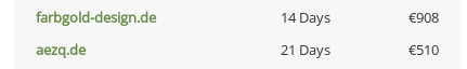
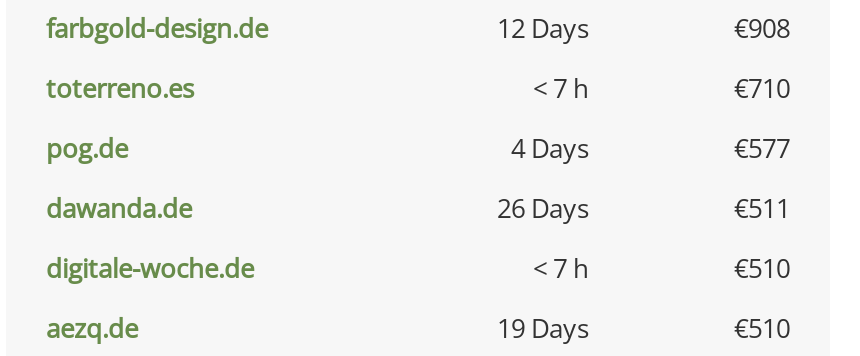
[280,8,330,27] 14 Days -> [497,10,589,46] 12 Days
none -> [46,70,790,286] toterreno.es | < 7 h | €710 | pog.de | 4 Days | €577 | dawanda.de | 26 Days | €511 | digitale-woche.de | < 7 h | €510
[280,40,330,59] 21 Days -> [497,310,589,346] 19 Days

